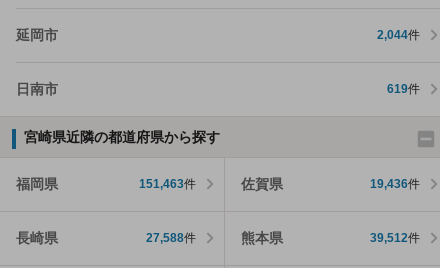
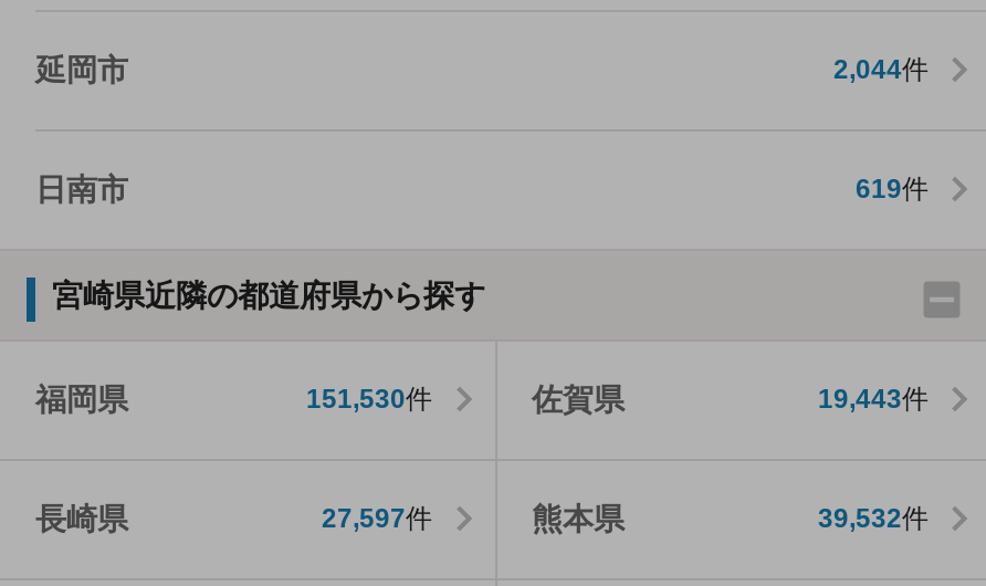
[138,177,195,191] 151,463件 -> [306,385,432,416] 151,530件
[370,177,420,191] 19,436件 -> [818,385,929,416] 19,443件
[145,231,195,245] 27,588件 -> [322,504,432,535] 27,597件
[370,231,420,245] 39,512件 -> [818,504,929,535] 39,532件

